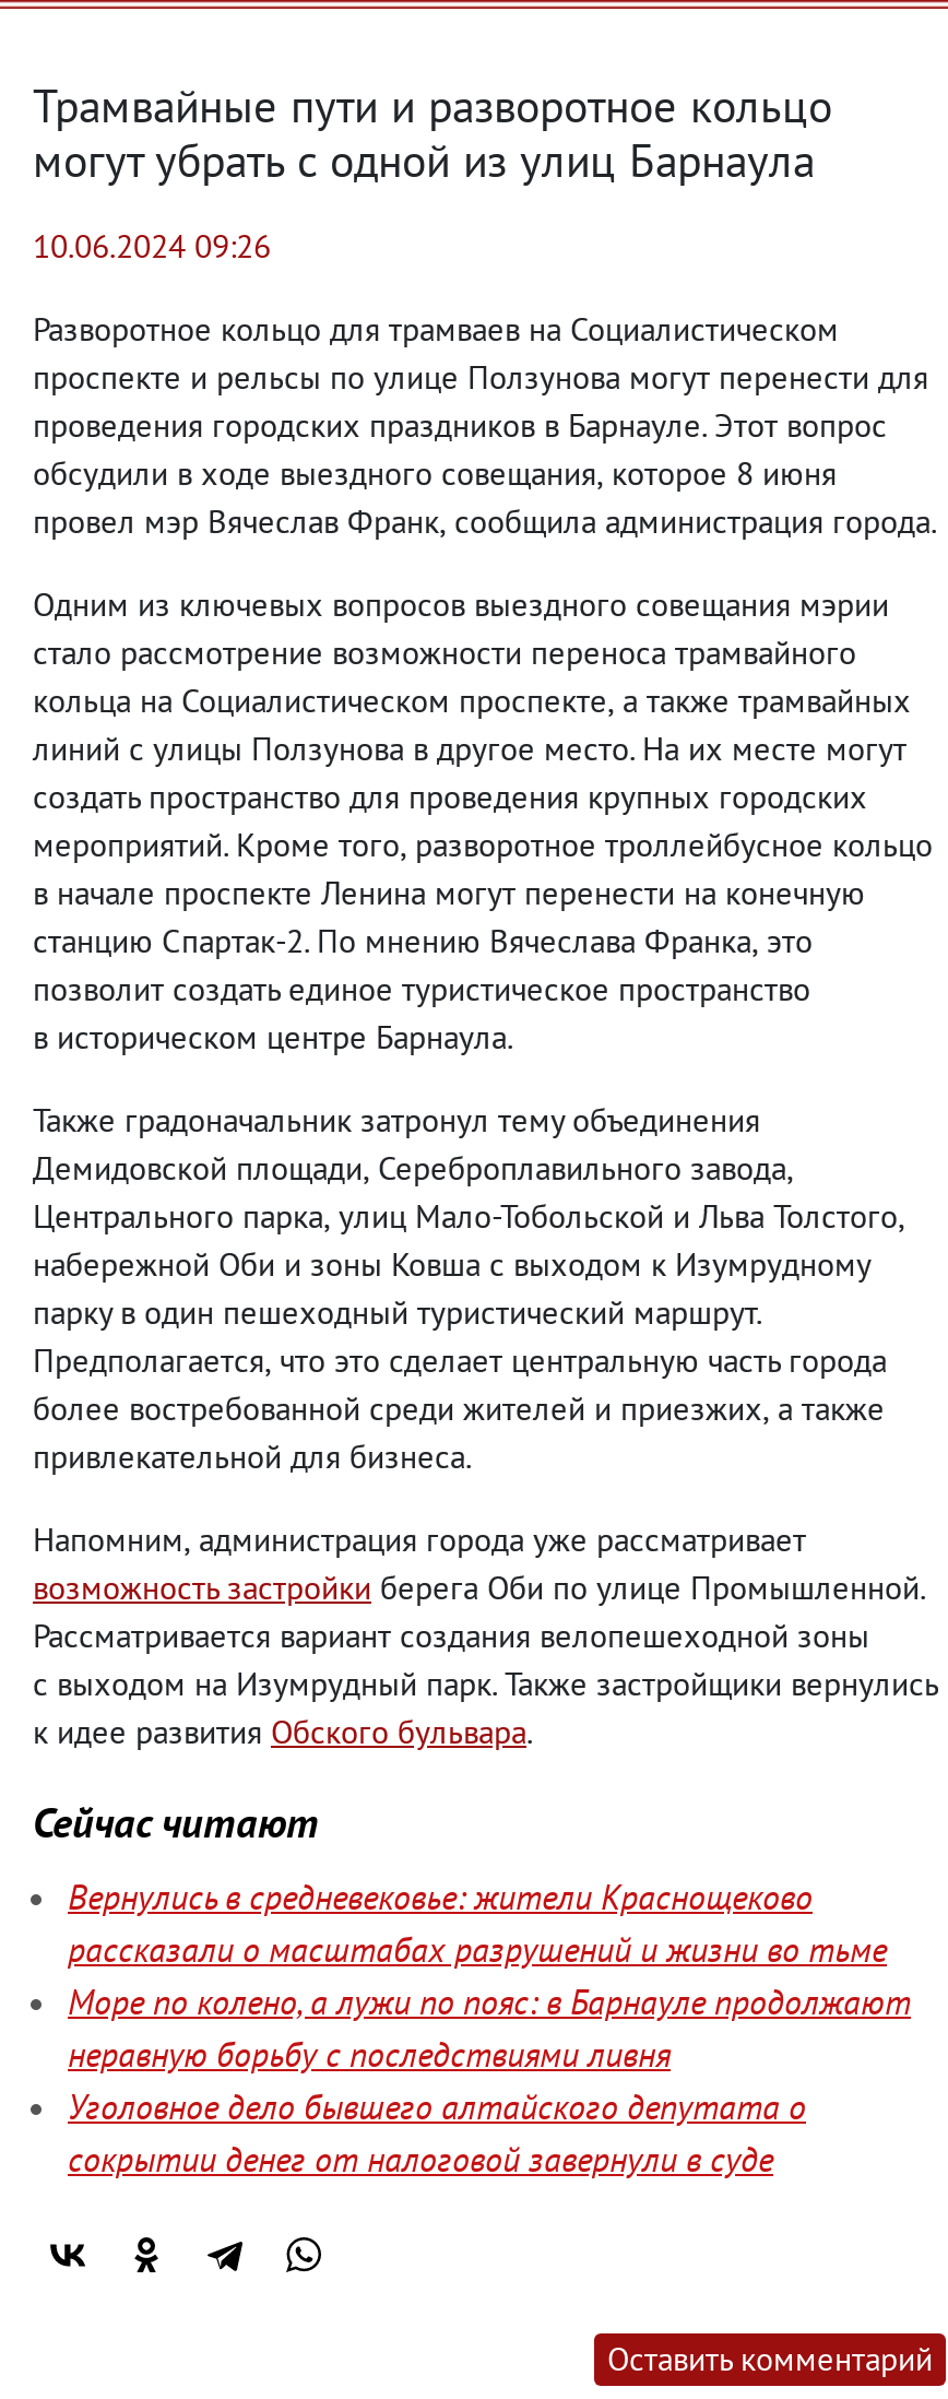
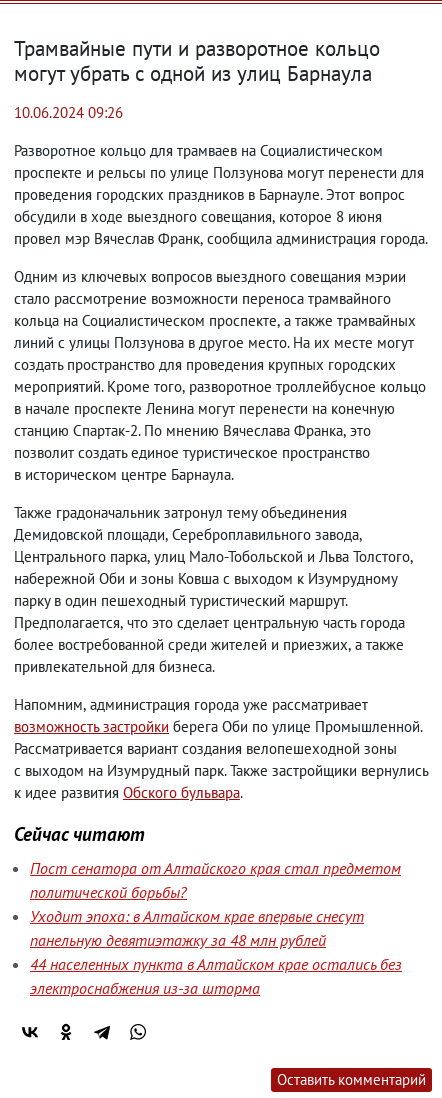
[68,1875,911,2181] Вернулись в средневековье: жители Краснощеково | рассказали о масштабах разрушений и жизни во тьме | Море по колено, а лужи по пояс: в Барнауле продолжают | неравную борьбу с последствиями ливня | Уголовное дело бывшего алтайского депутата о | сокрытии денег от налоговой завернули в суде -> [30,858,402,998] Пост сенатора от Алтайского края стал предметом | политической борьбы? | Уходит эпоха: в Алтайском крае впервые снесут | панельную девятиэтажку за 48 млн рублей | 44 населенных пункта в Алтайском крае остались без | электроснабжения из-за шторма

